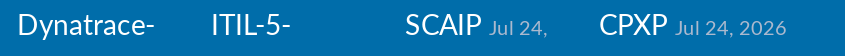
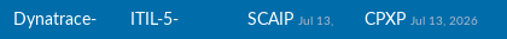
[405,13,547,41] SCAIP Jul 24, -> [247,12,333,28] SCAIP Jul 13,
[599,13,787,41] CPXP Jul 24, 2026 -> [365,12,478,28] CPXP Jul 13, 2026

